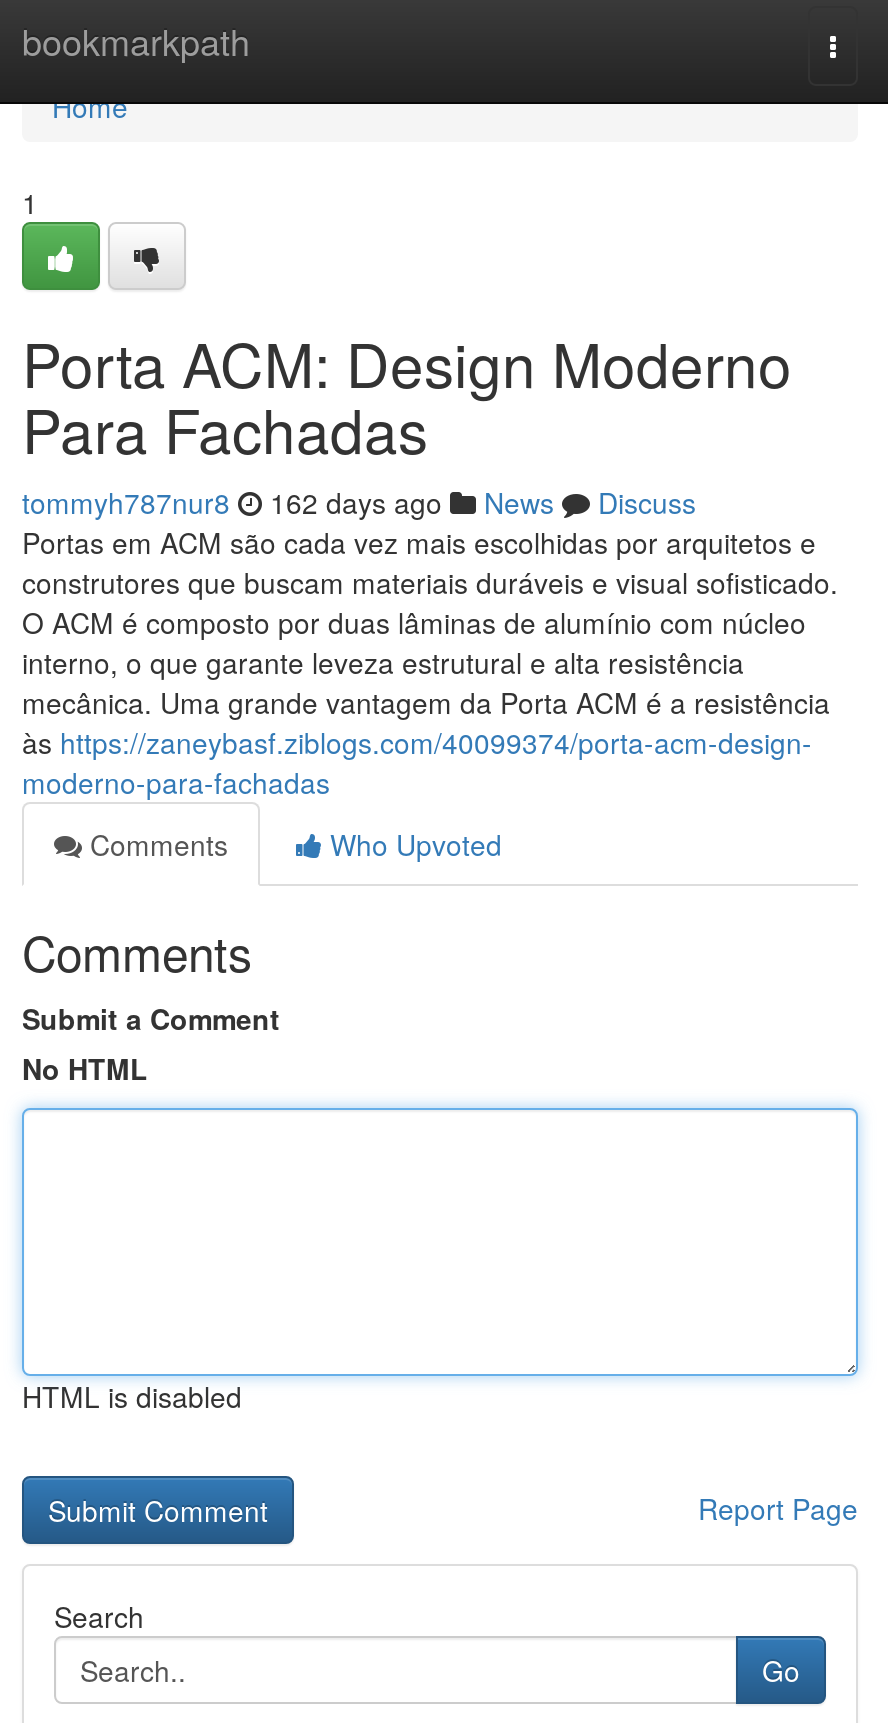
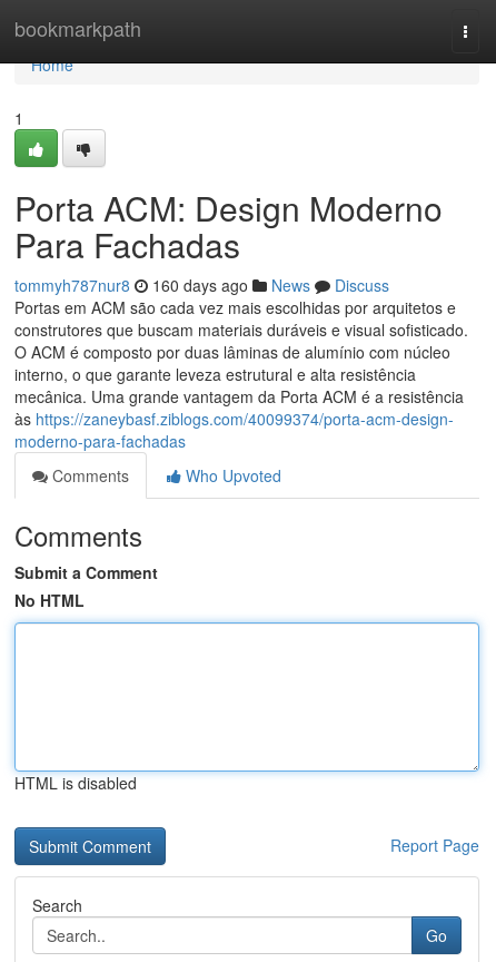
[22,482,696,522] tommyh787nur8 162 days ago News Discuss -> [14,274,389,296] tommyh787nur8 160 days ago News Discuss

